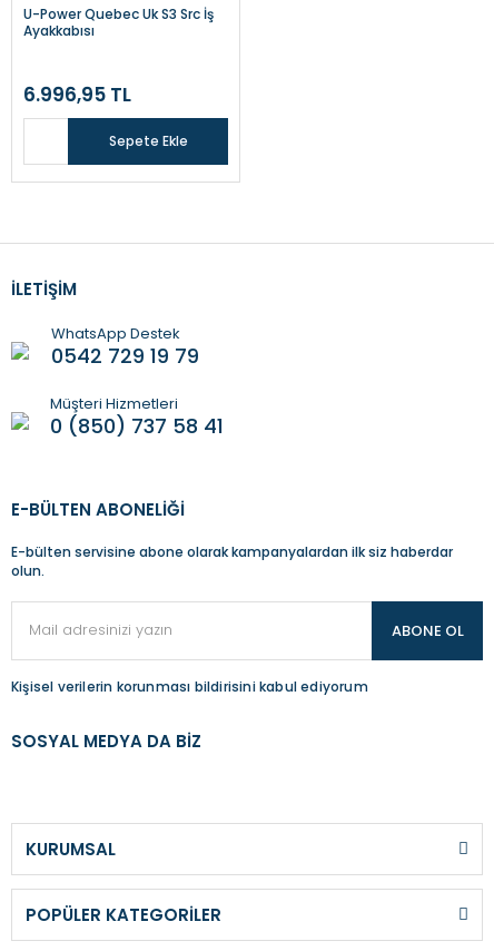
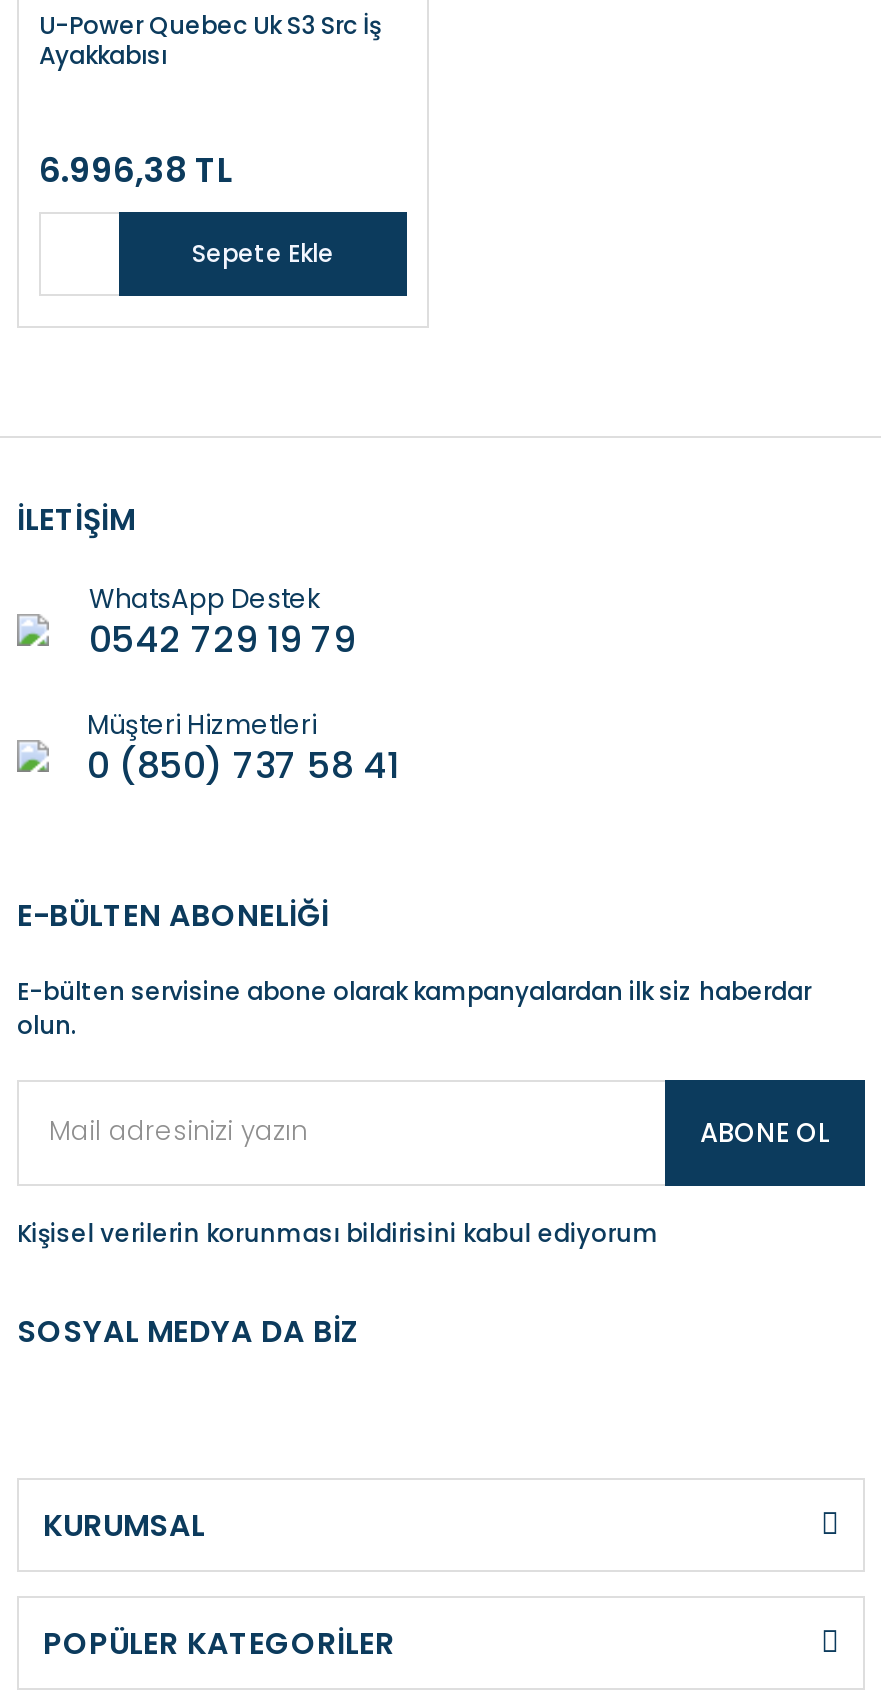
[23,81,131,108] 6.996,95 TL -> [39,146,233,194] 6.996,38 TL

